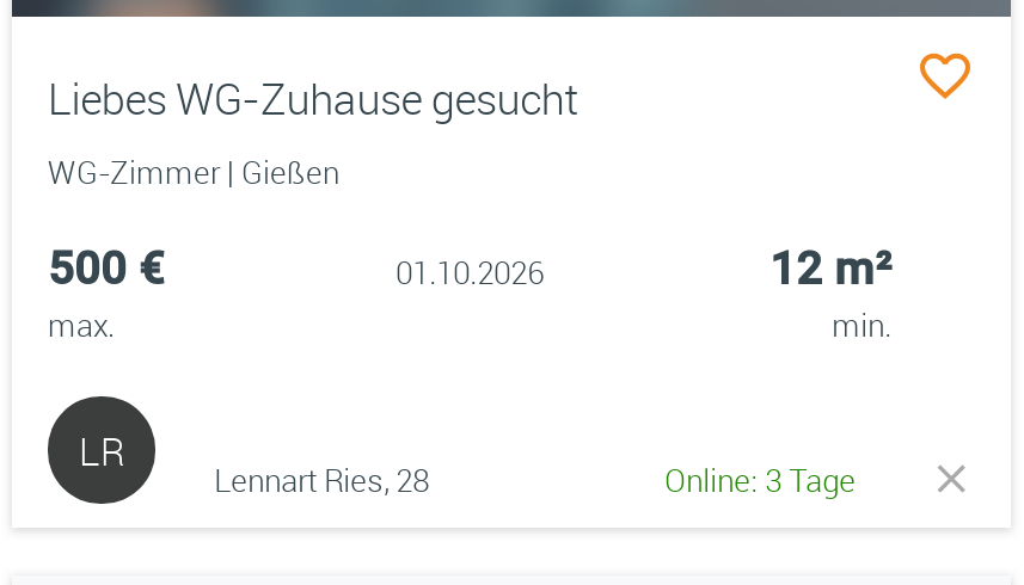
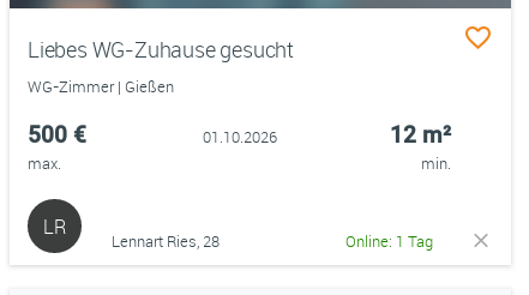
[665,458,856,501] Online: 3 Tage -> [346,230,433,252] Online: 1 Tag

